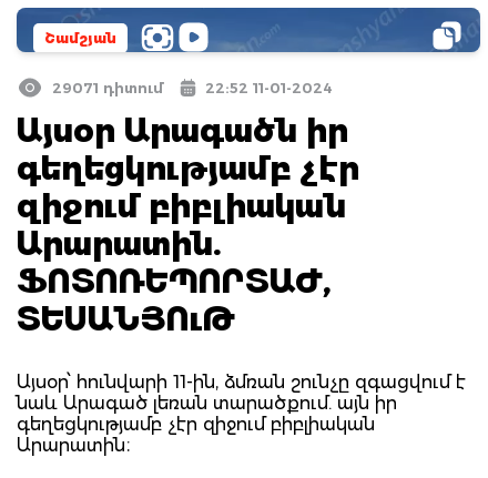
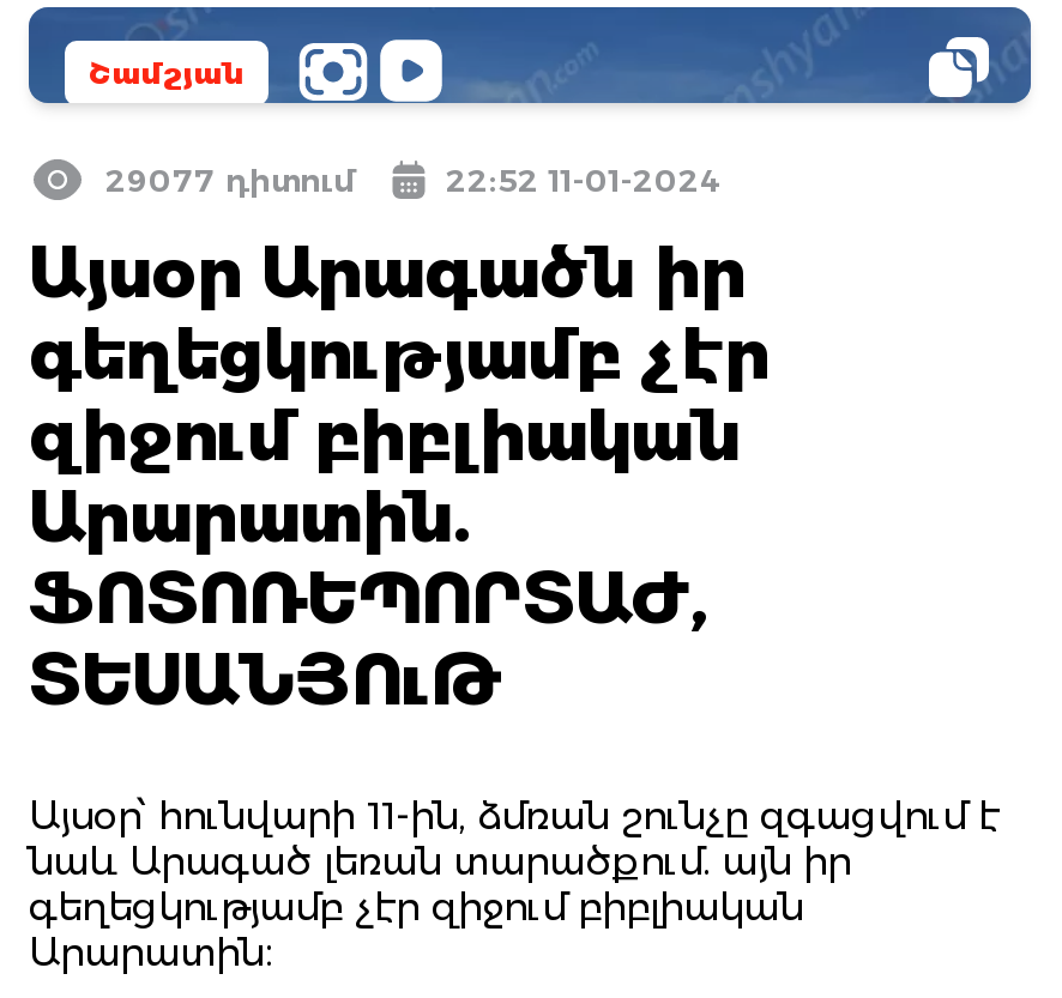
[52,78,163,96] 29071 դիտում -> [105,160,355,198] 29077 դիտում

